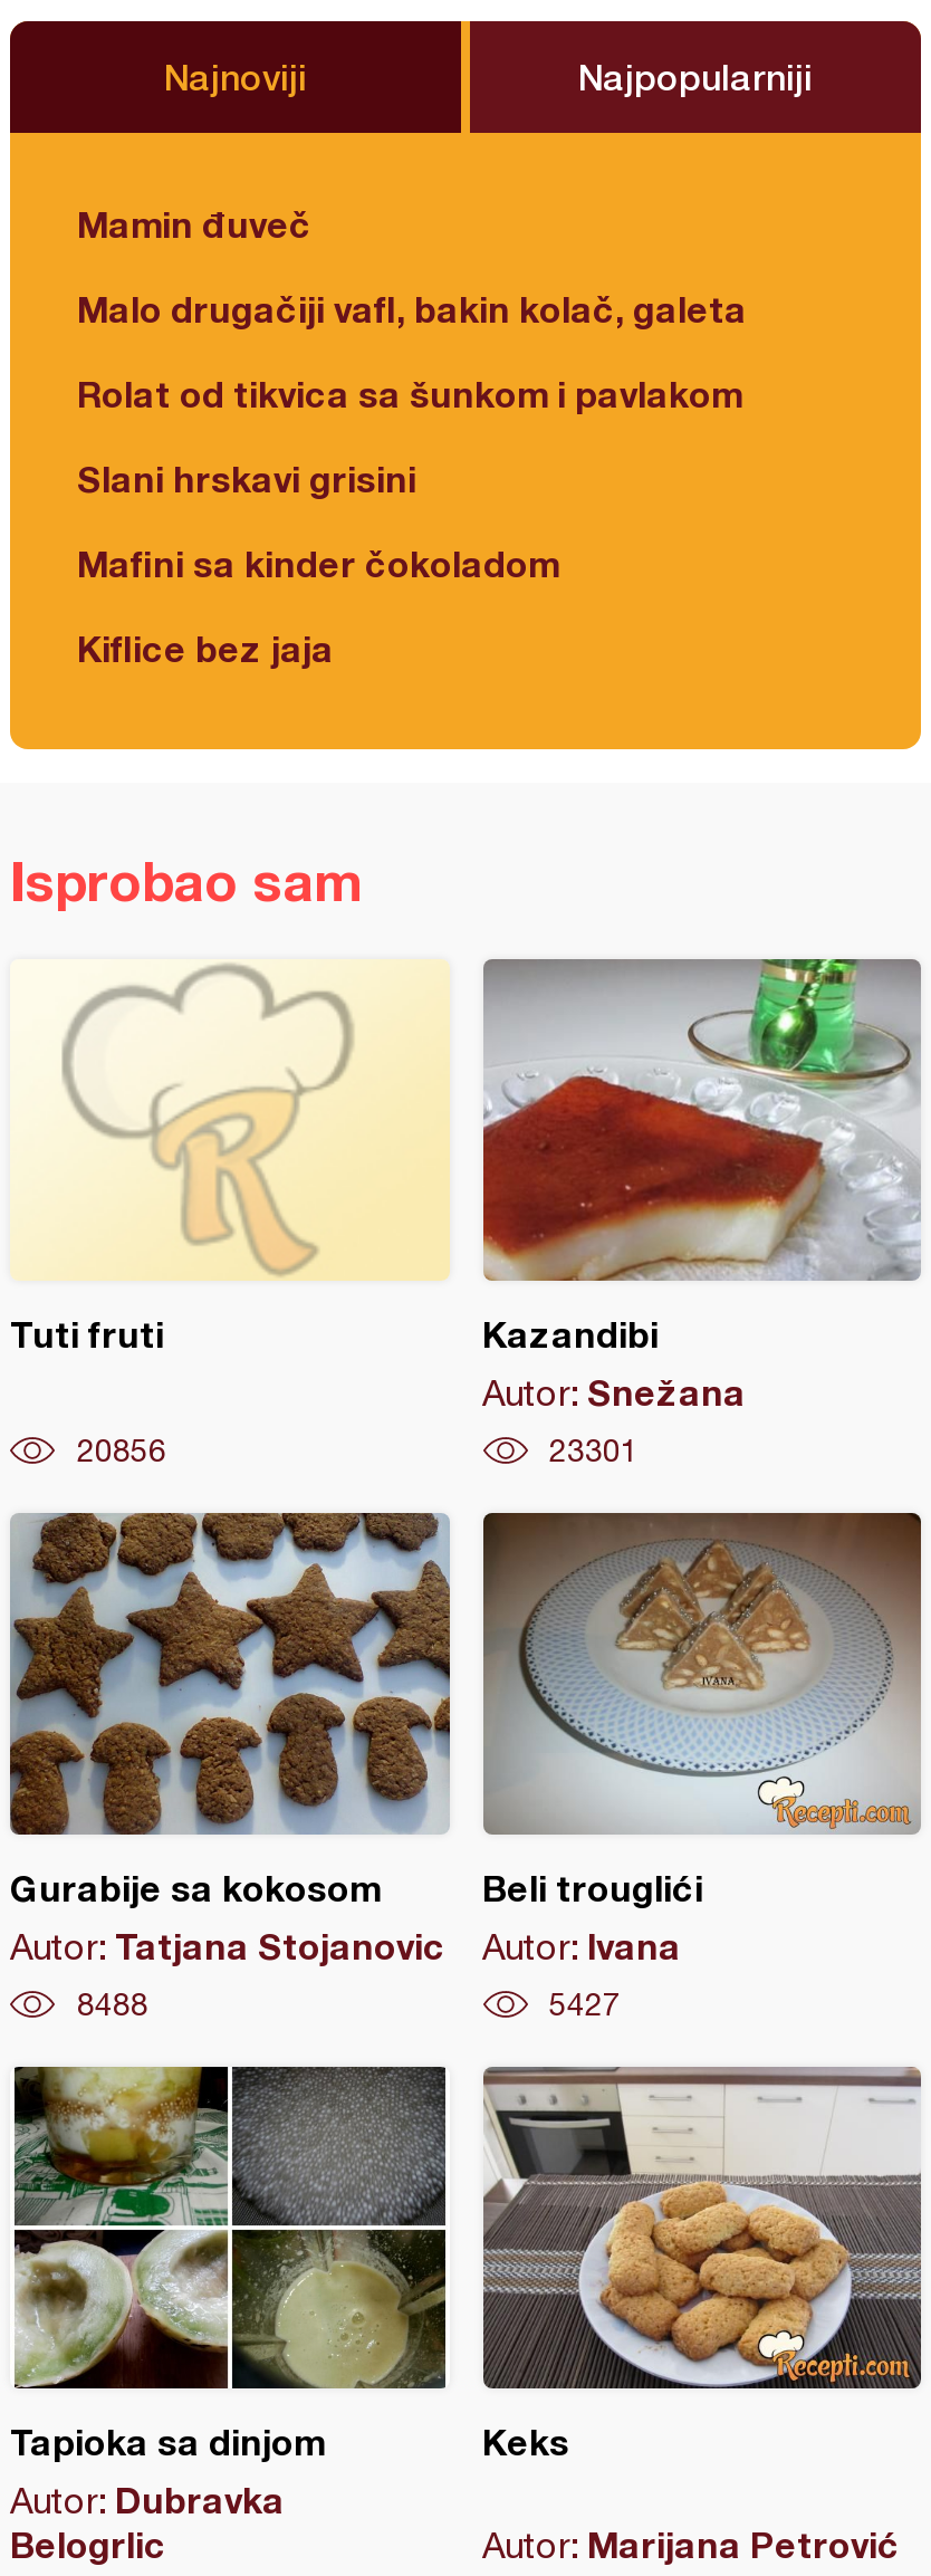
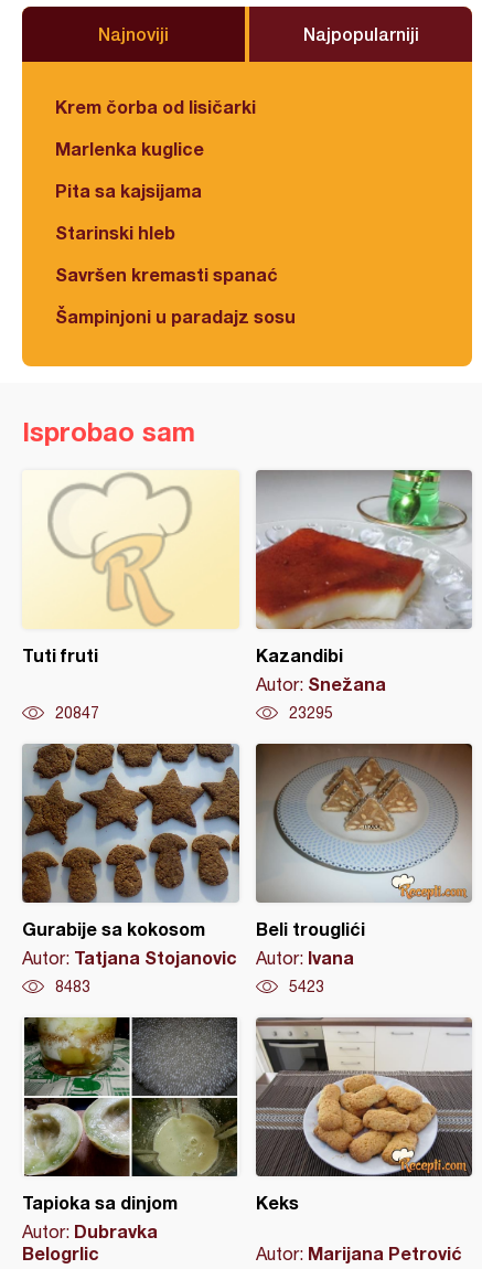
[77,202,311,245] Mamin đuveč -> [55,96,256,117] Krem čorba od lisičarki
[77,287,747,330] Malo drugačiji vafl, bakin kolač, galeta -> [55,138,204,159] Marlenka kuglice
[77,372,742,414] Rolat od tikvica sa šunkom i pavlakom -> [55,180,202,201] Pita sa kajsijama
[77,457,416,499] Slani hrskavi grisini -> [55,222,175,243] Starinski hleb
[77,542,559,584] Mafini sa kinder čokoladom -> [55,264,278,285] Savršen kremasti spanać
[77,627,334,669] Kiflice bez jaja -> [55,306,296,327] Šampinjoni u paradajz sosu
[77,1433,166,1469] 20856 -> [55,704,99,722] 20847
[549,1433,639,1469] 23301 -> [288,704,333,722] 23295
[77,1987,148,2022] 8488 -> [55,978,90,995] 8483
[549,1987,621,2022] 5427 -> [288,978,324,995] 5423

